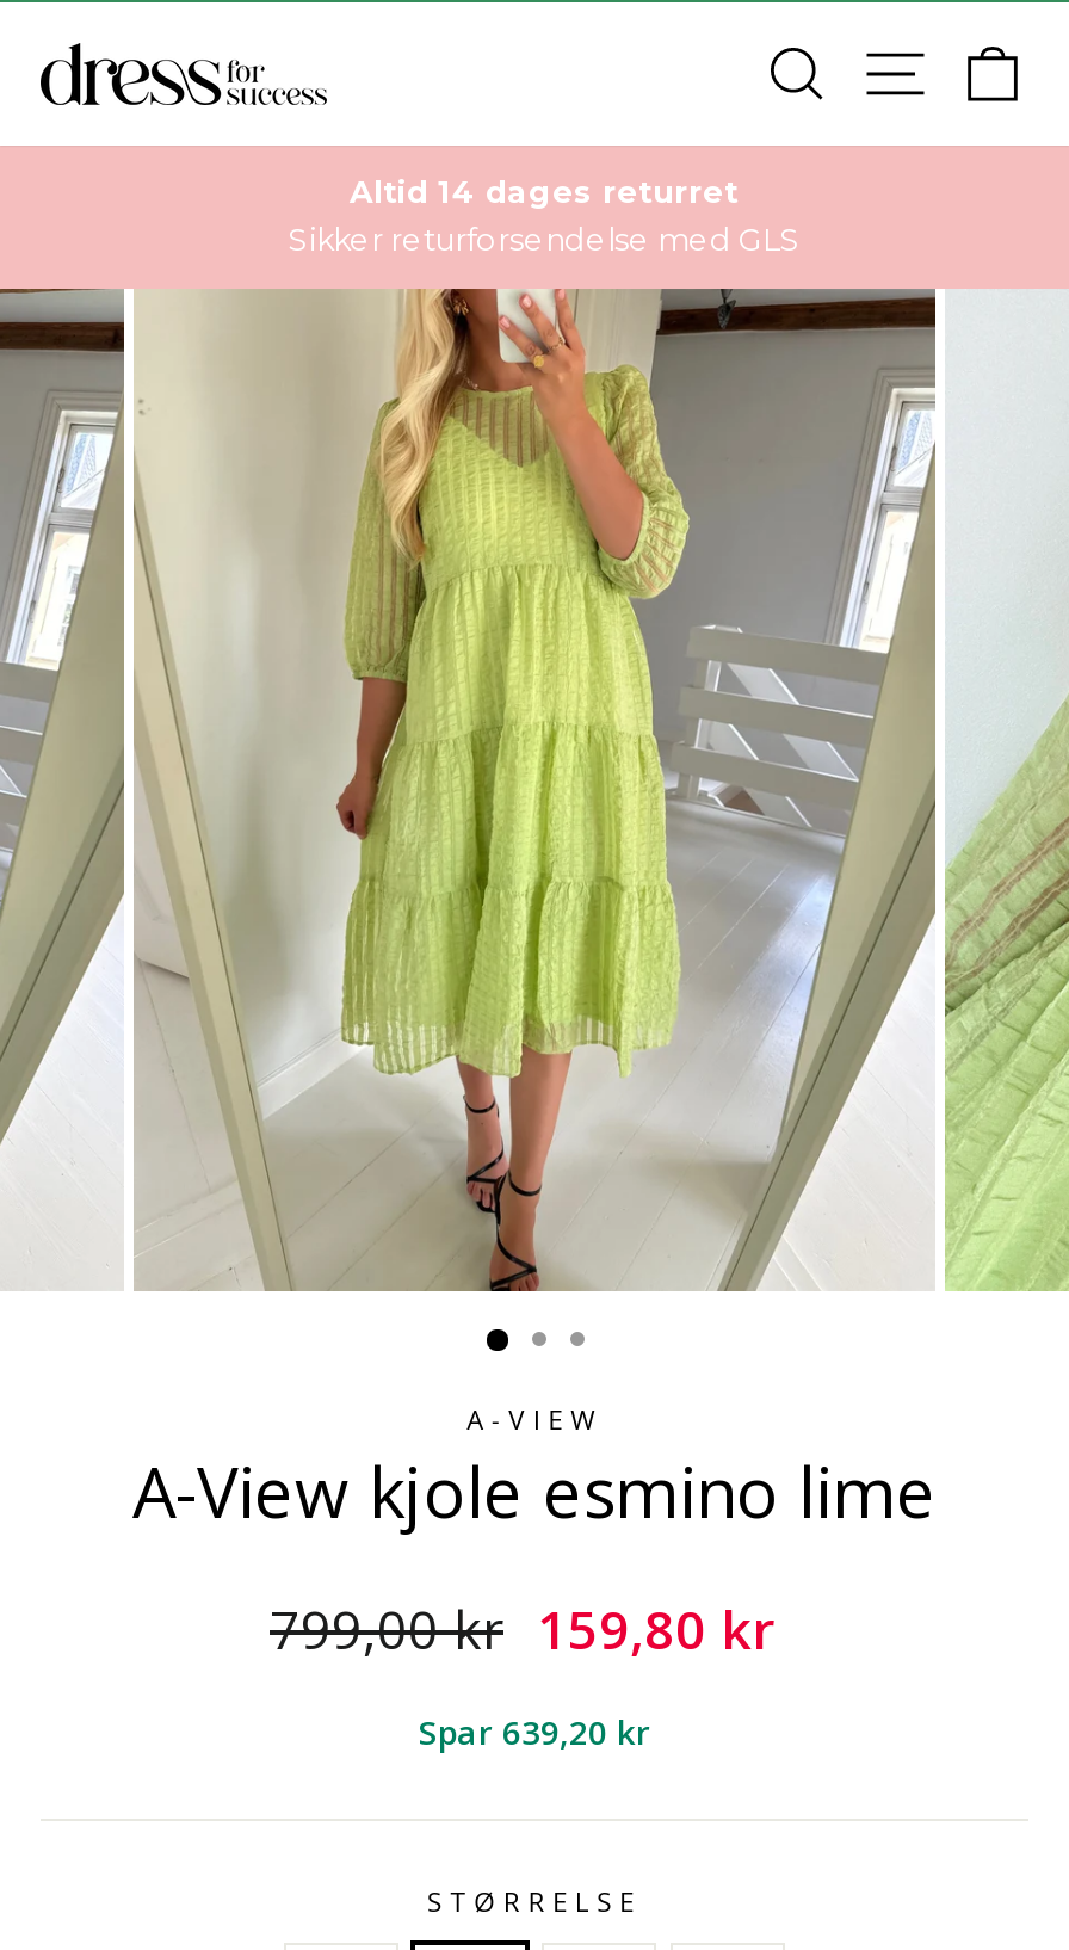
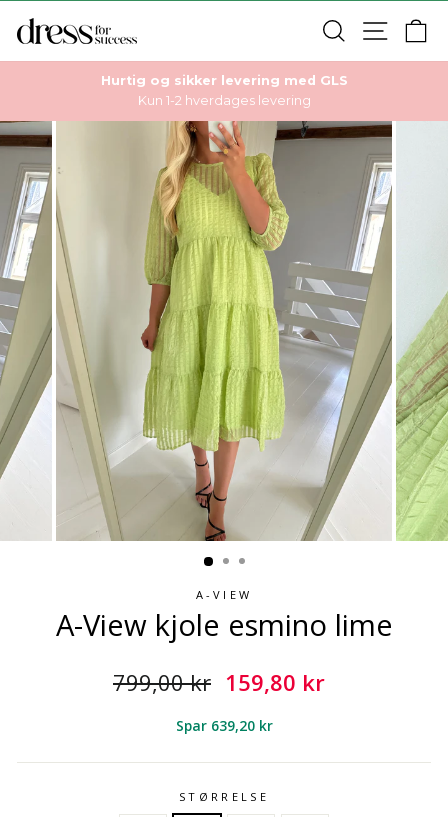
[278,174,791,258] Altid 14 dages returret | Sikker returforsendelse med GLS -> [100,73,347,108] Hurtig og sikker levering med GLS | Kun 1-2 hverdages levering

